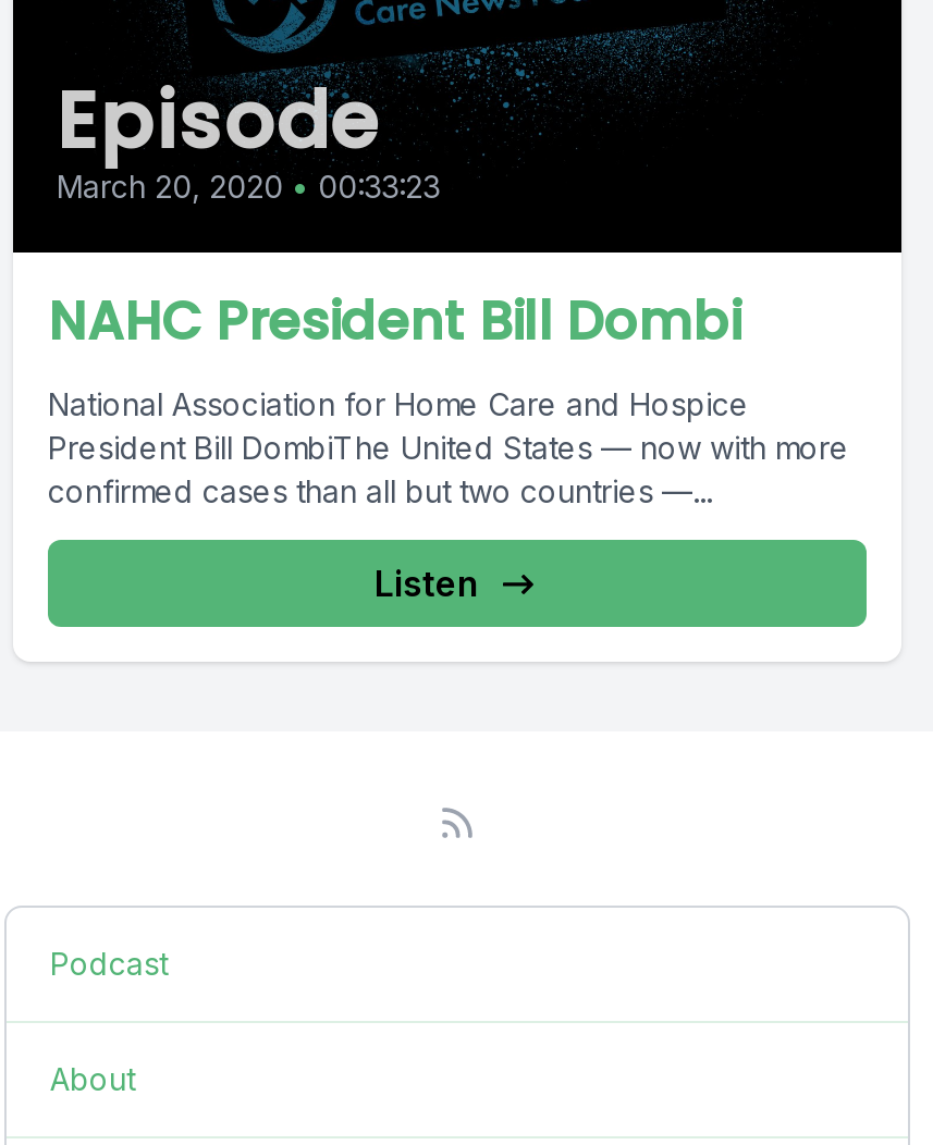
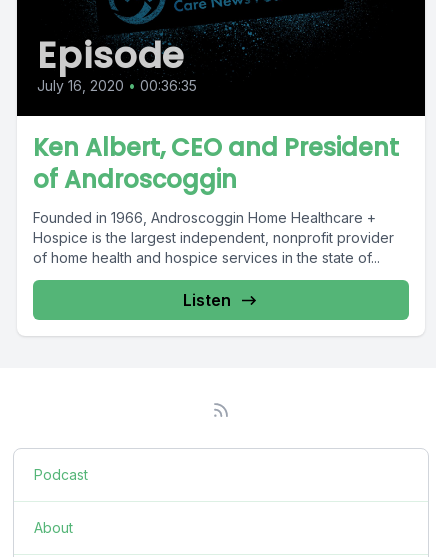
[57,168,440,205] March 20, 2020 • 00:33:23 -> [37,77,197,94] July 16, 2020 • 00:36:35
[48,285,849,509] NAHC President Bill Dombi | National Association for Home Care and Hospice | President Bill DombiThe United States — now with more | confirmed cases than all but two countries —... -> [33,131,399,266] Ken Albert, CEO and President | of Androscoggin | Founded in 1966, Androscoggin Home Healthcare + | Hospice is the largest independent, nonprofit provider | of home health and hospice services in the state of...

